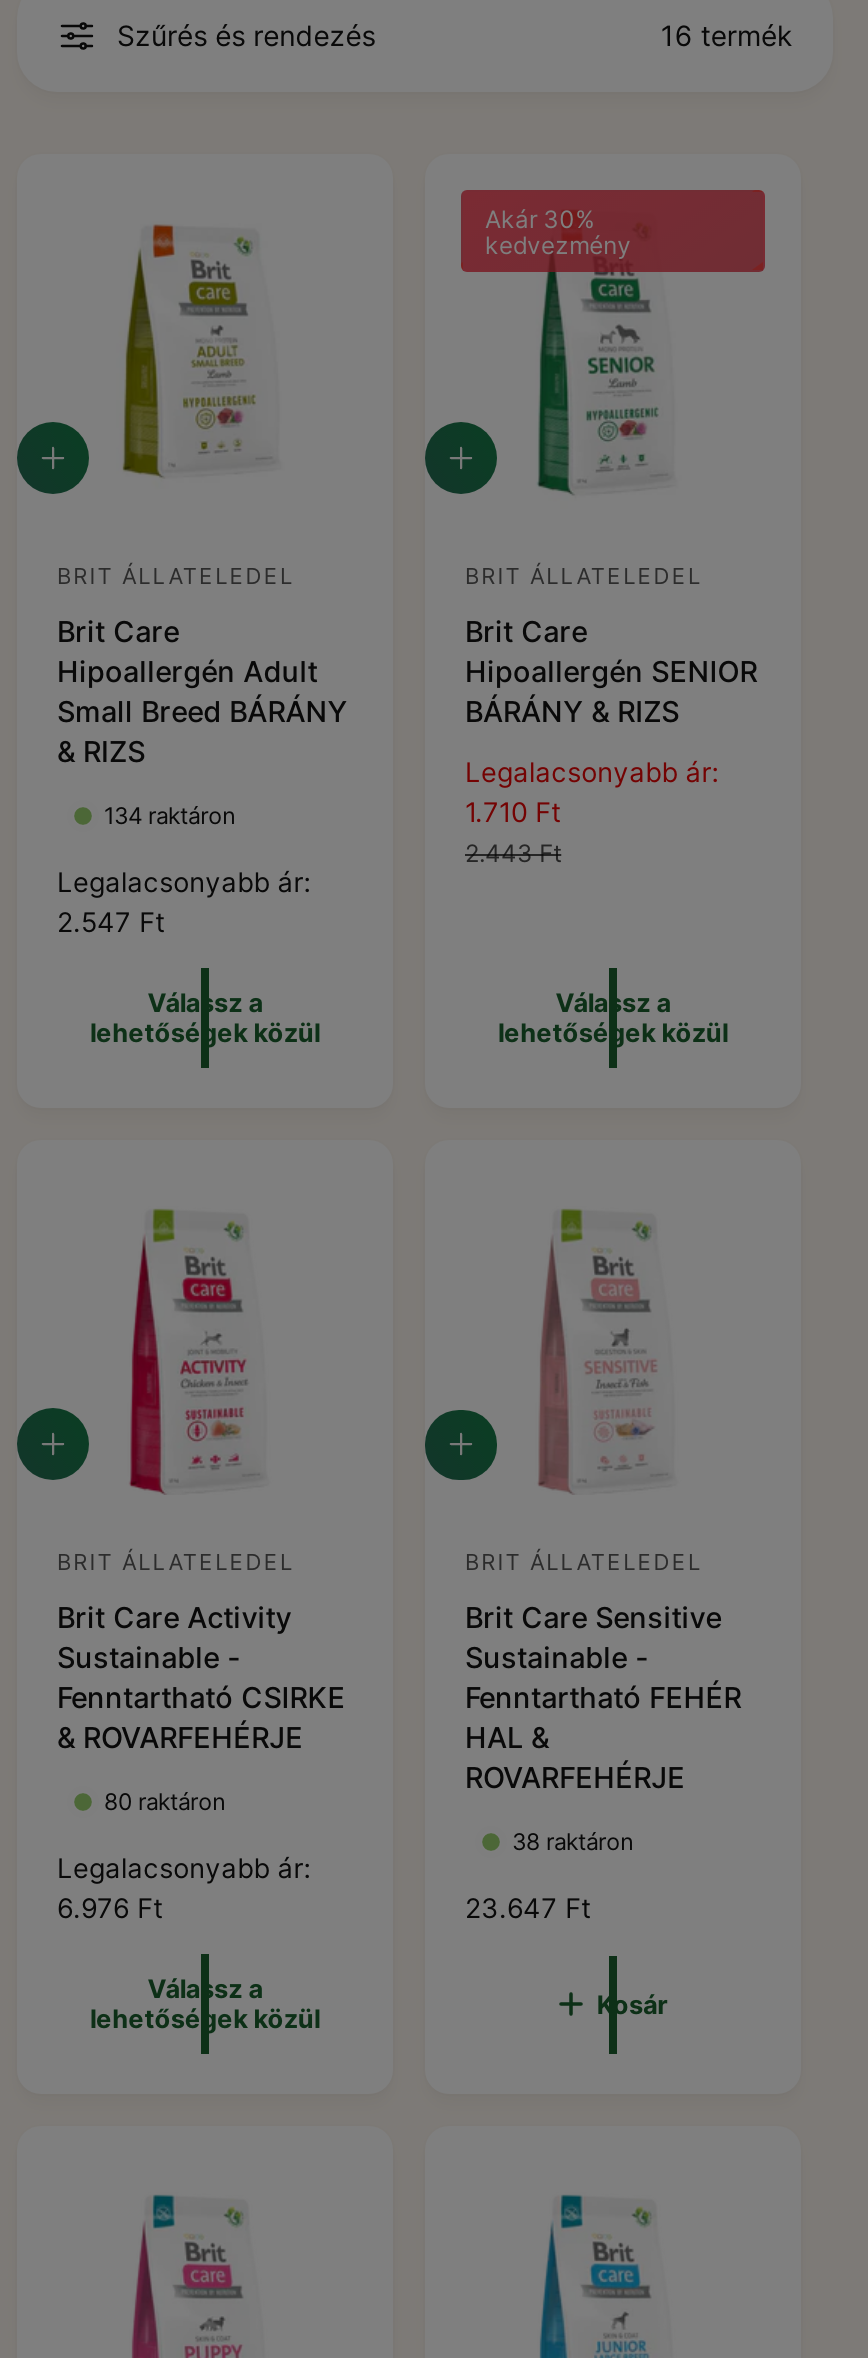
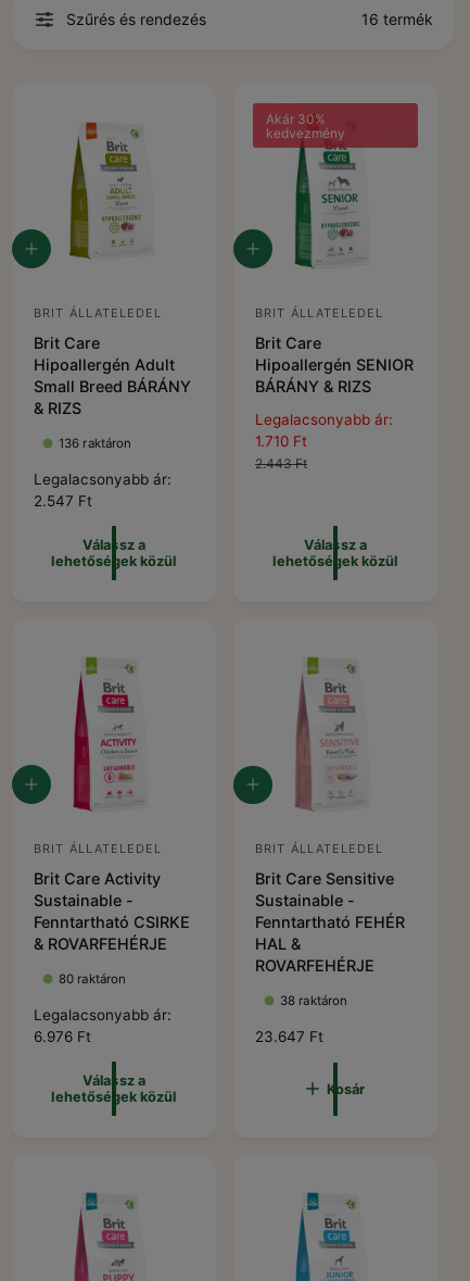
[104,803,236,831] 134 raktáron -> [59,436,131,451] 136 raktáron

